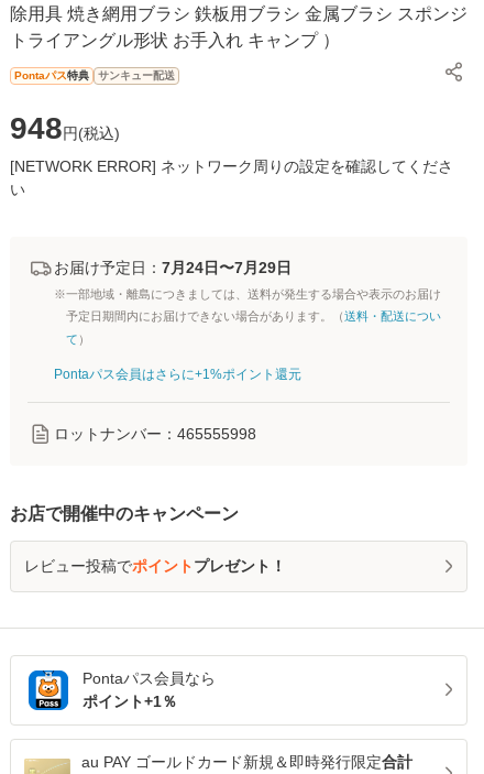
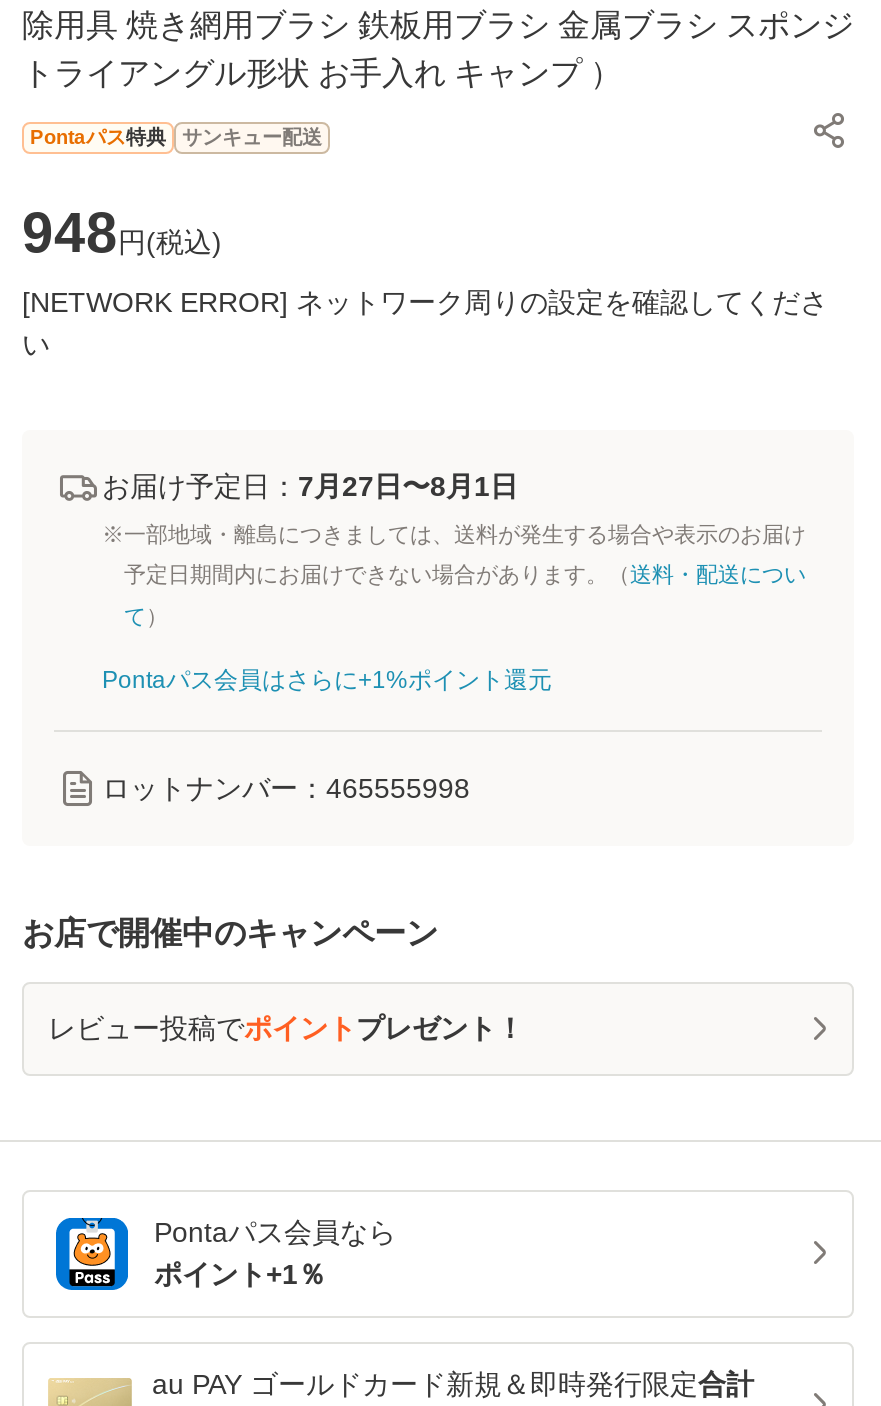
[54,258,291,276] お届け予定日：7月24日〜7月29日 -> [102,469,518,501] お届け予定日：7月27日〜8月1日

